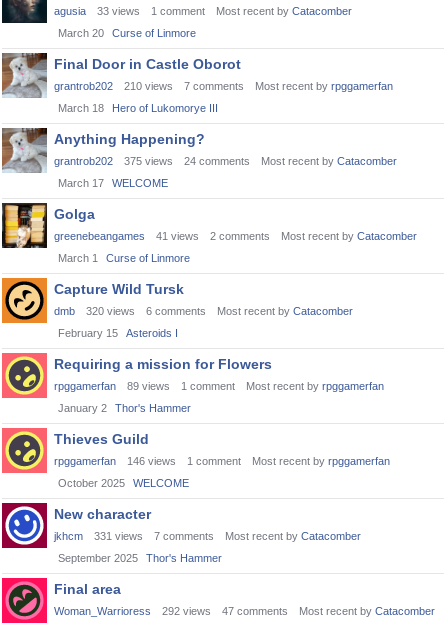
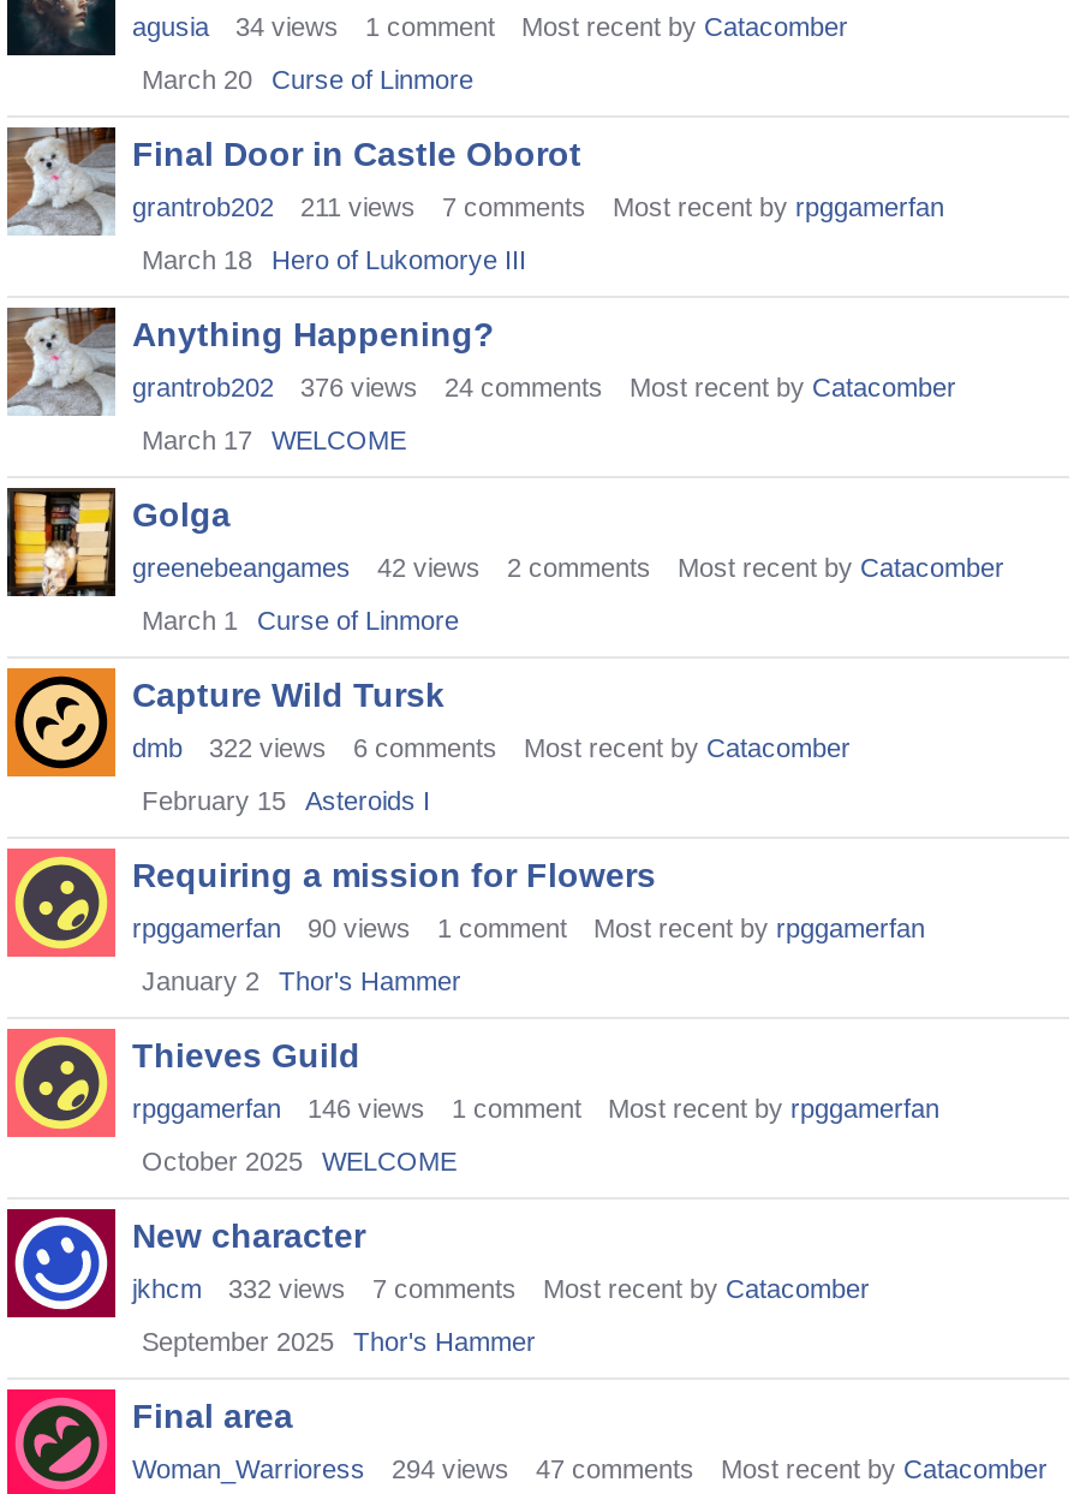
[54,5,352,17] agusia 33 views 1 comment Most recent by Catacomber -> [132,12,848,41] agusia 34 views 1 comment Most recent by Catacomber
[54,80,393,92] grantrob202 210 views 7 comments Most recent by rpggamerfan -> [132,192,944,221] grantrob202 211 views 7 comments Most recent by rpggamerfan
[54,155,397,167] grantrob202 375 views 24 comments Most recent by Catacomber -> [132,373,956,401] grantrob202 376 views 24 comments Most recent by Catacomber
[54,230,417,242] greenebeangames 41 views 2 comments Most recent by Catacomber -> [132,553,1004,582] greenebeangames 42 views 2 comments Most recent by Catacomber
[54,305,353,317] dmb 320 views 6 comments Most recent by Catacomber -> [132,733,851,762] dmb 322 views 6 comments Most recent by Catacomber
[54,380,384,392] rpggamerfan 89 views 1 comment Most recent by rpggamerfan -> [132,913,925,942] rpggamerfan 90 views 1 comment Most recent by rpggamerfan
[54,530,361,542] jkhcm 331 views 7 comments Most recent by Catacomber -> [132,1274,870,1303] jkhcm 332 views 7 comments Most recent by Catacomber
[54,605,435,617] Woman_Warrioress 292 views 47 comments Most recent by Catacomber -> [132,1454,1048,1483] Woman_Warrioress 294 views 47 comments Most recent by Catacomber

